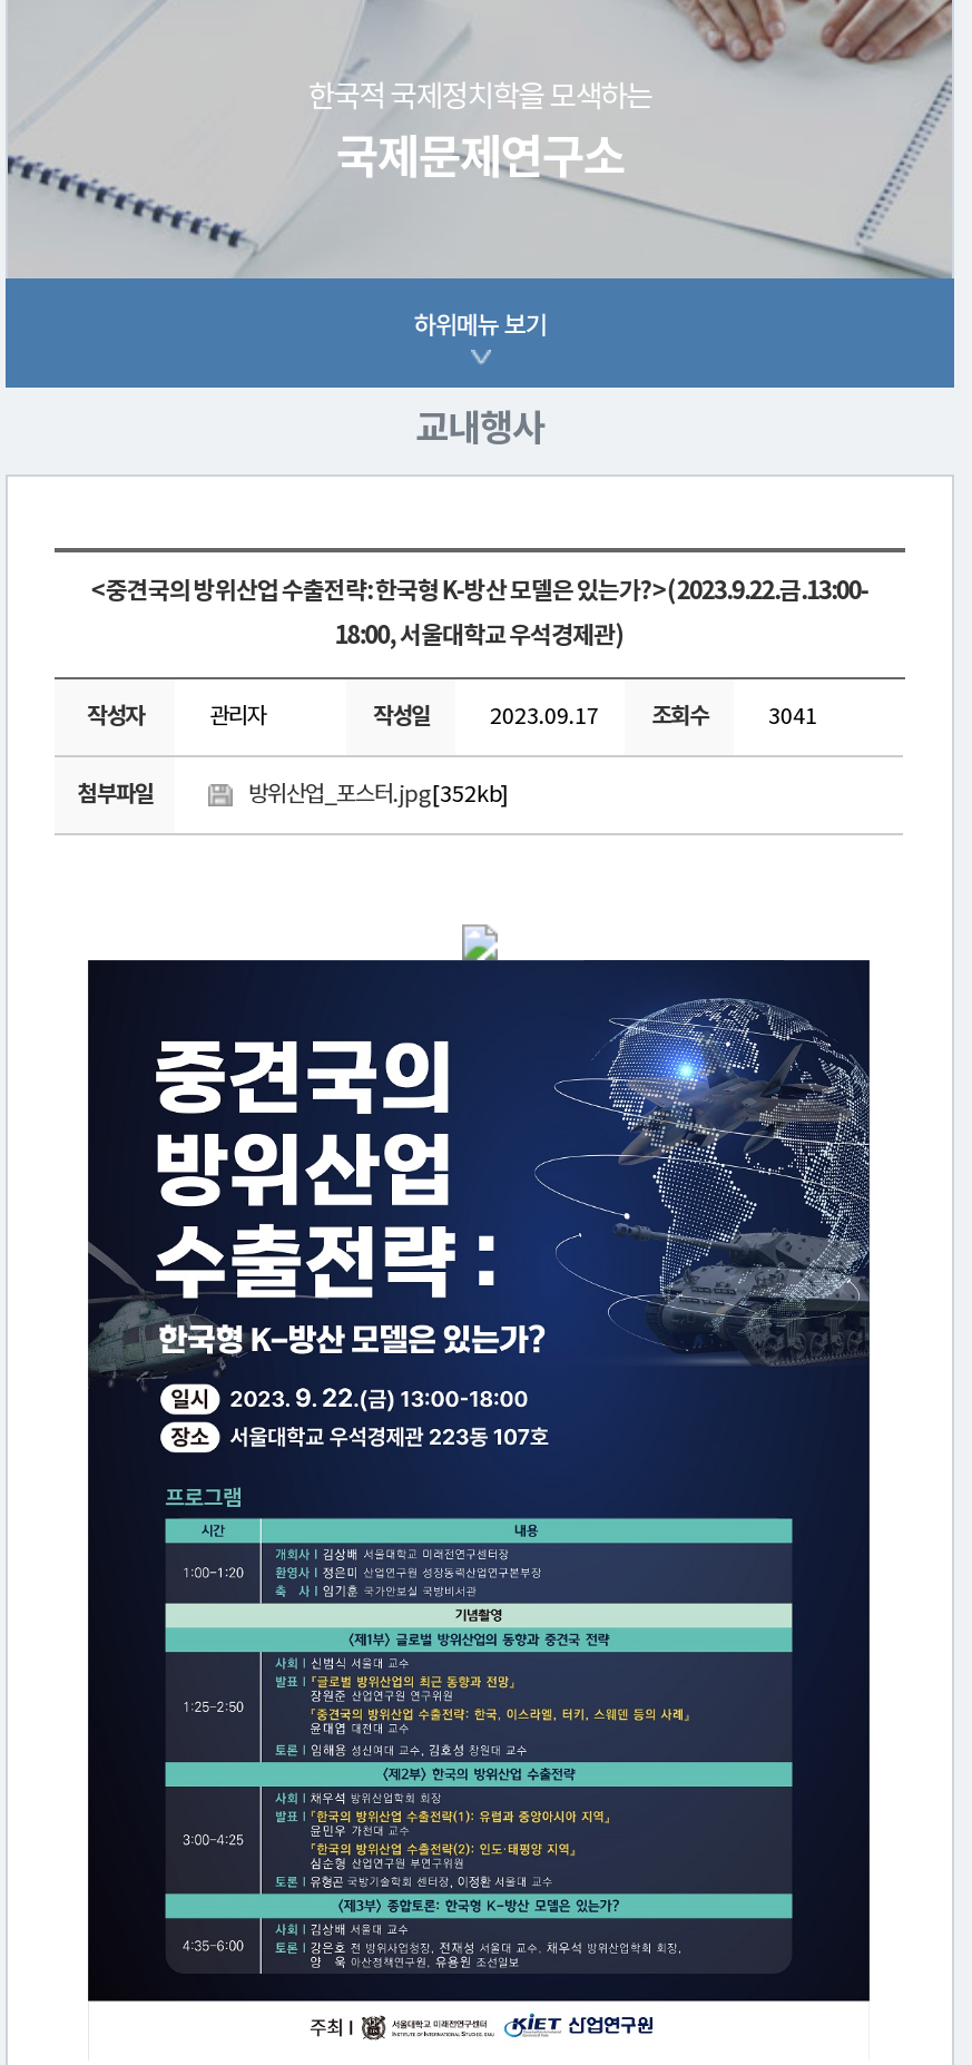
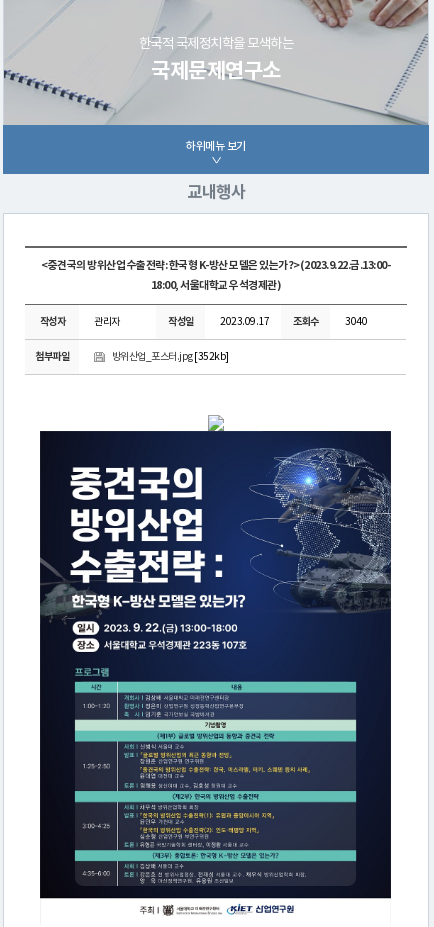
[768,704,817,731] 3041 -> [345,316,367,328] 3040

